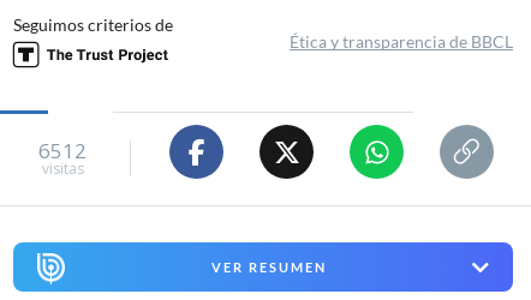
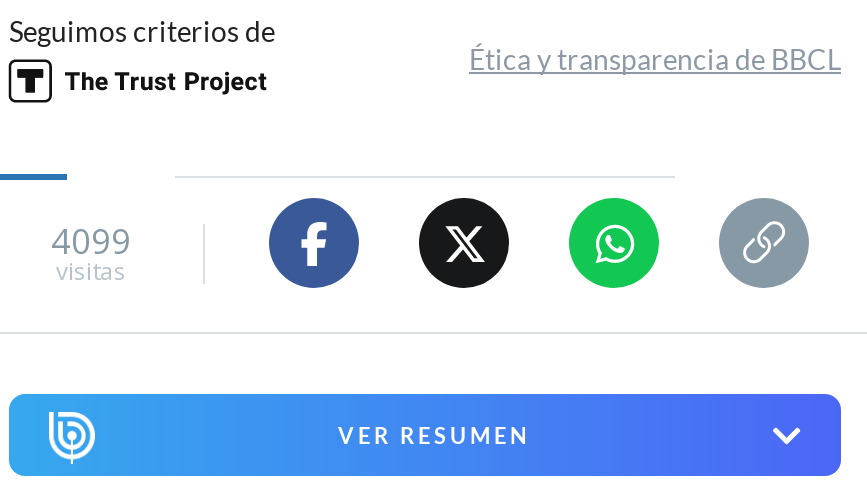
[38,136,86,164] 6512 -> [51,217,131,263] 4099

